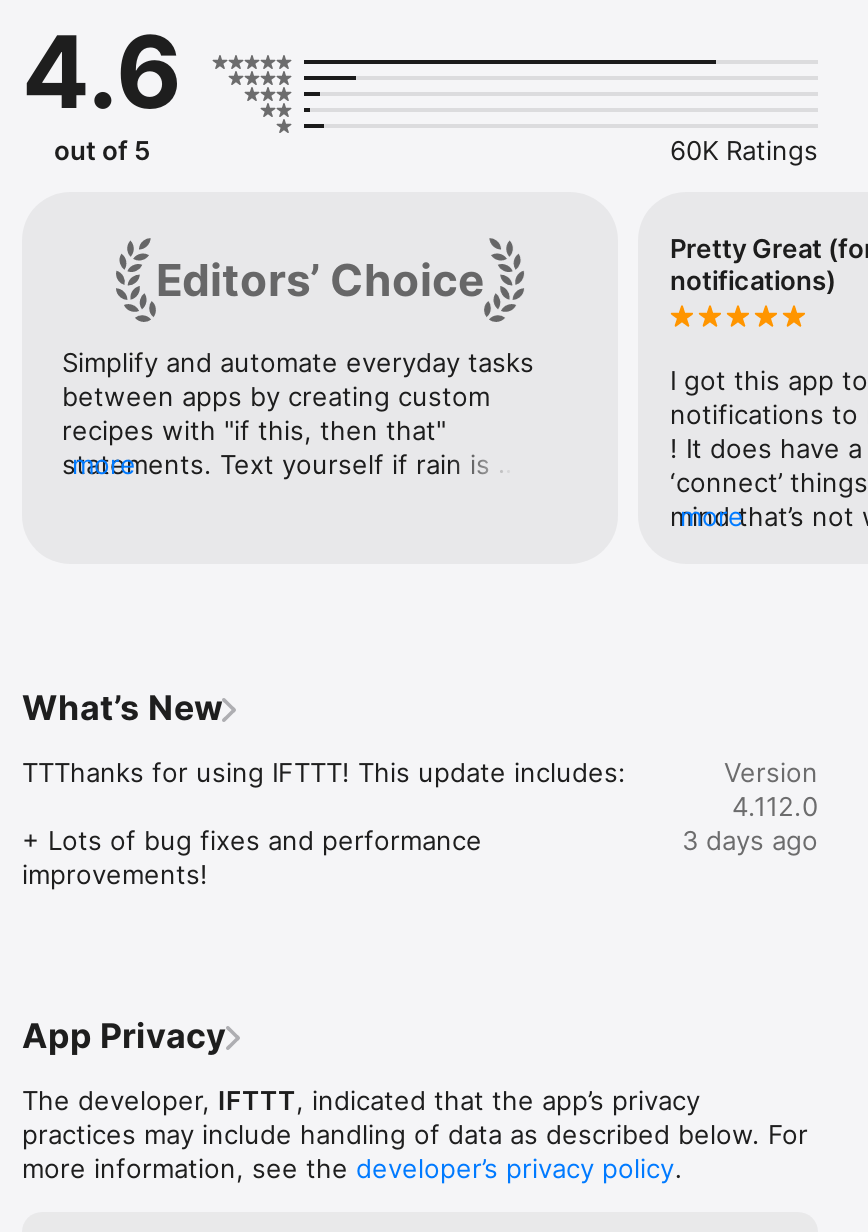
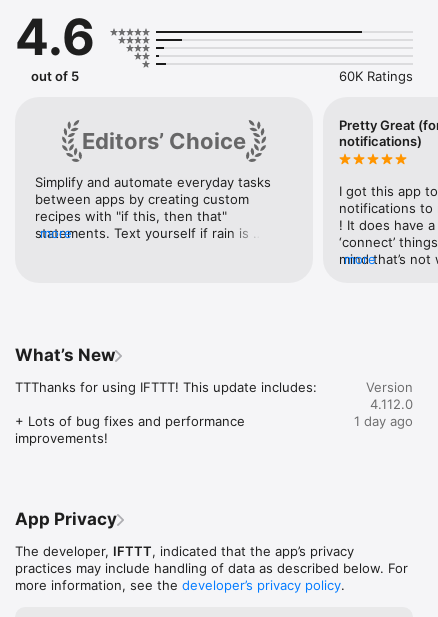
[682,824,818,856] 3 days ago -> [354,413,413,429] 1 day ago

